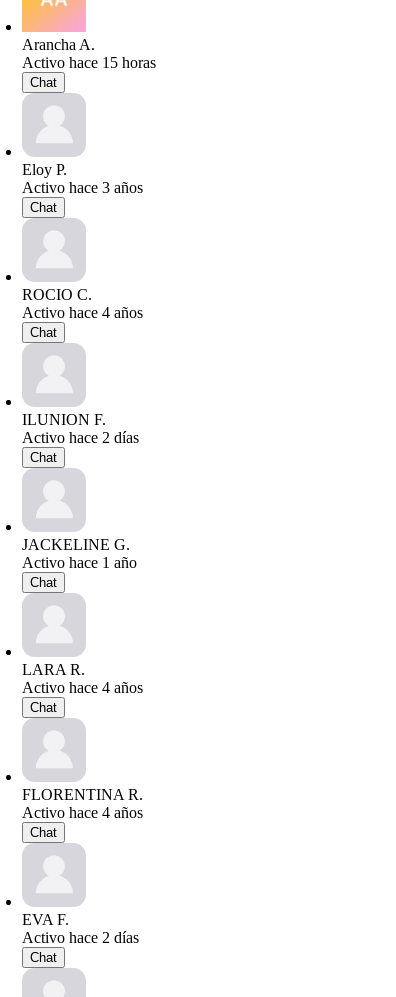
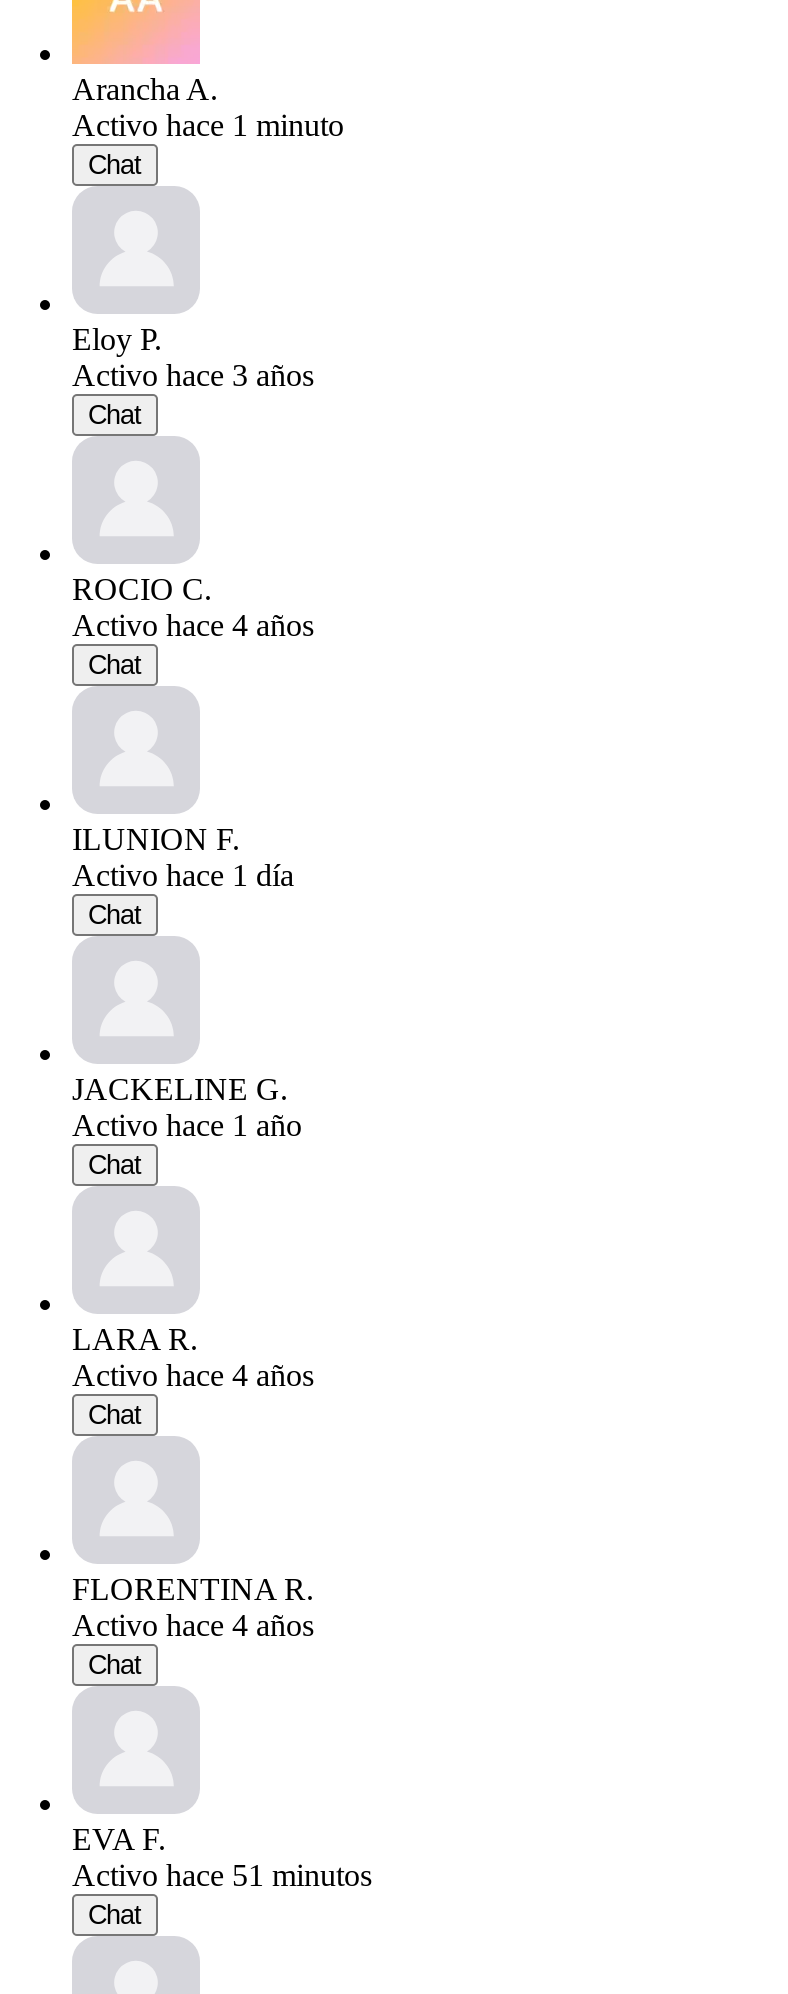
[22,54,156,71] Activo hace 15 horas -> [72,108,344,142] Activo hace 1 minuto
[22,429,139,446] Activo hace 2 días -> [72,858,294,892] Activo hace 1 día
[22,929,139,946] Activo hace 2 días -> [72,1858,372,1892] Activo hace 51 minutos

